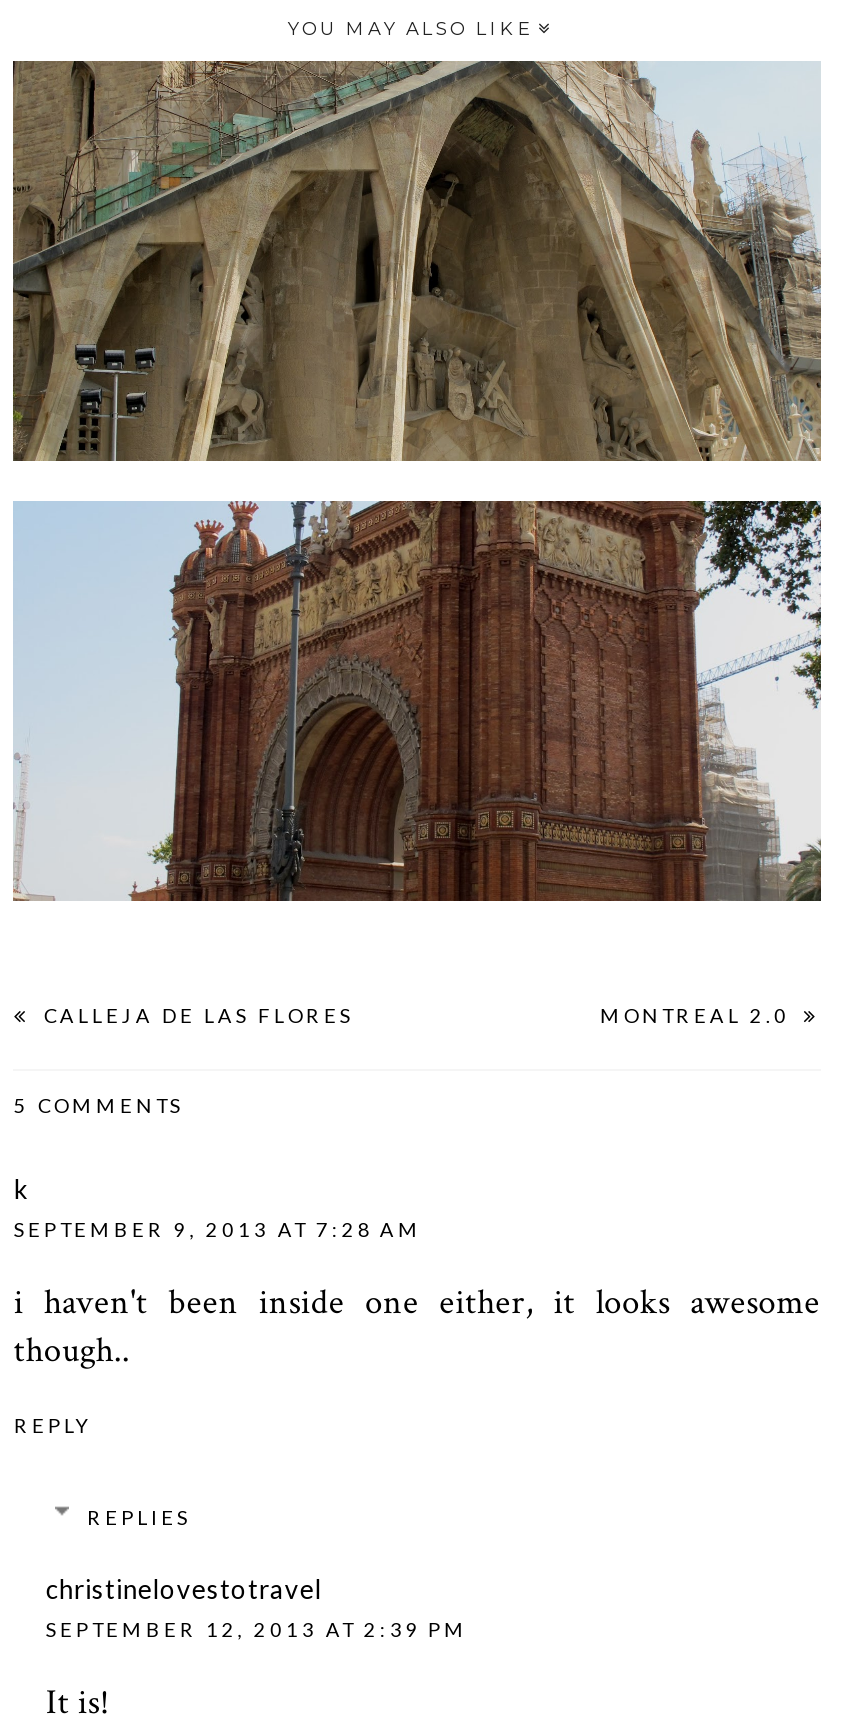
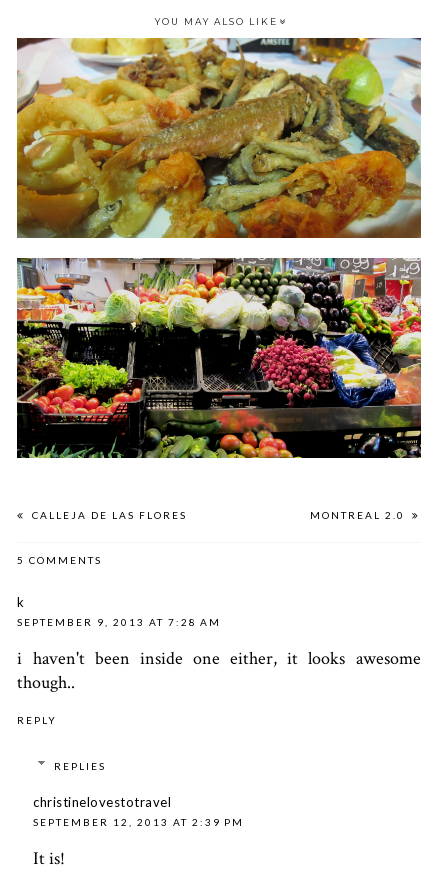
[11,59,821,463] [image] -> [16,37,421,238] [image]
[13,499,823,903] [image] -> [16,257,422,459] [image]

